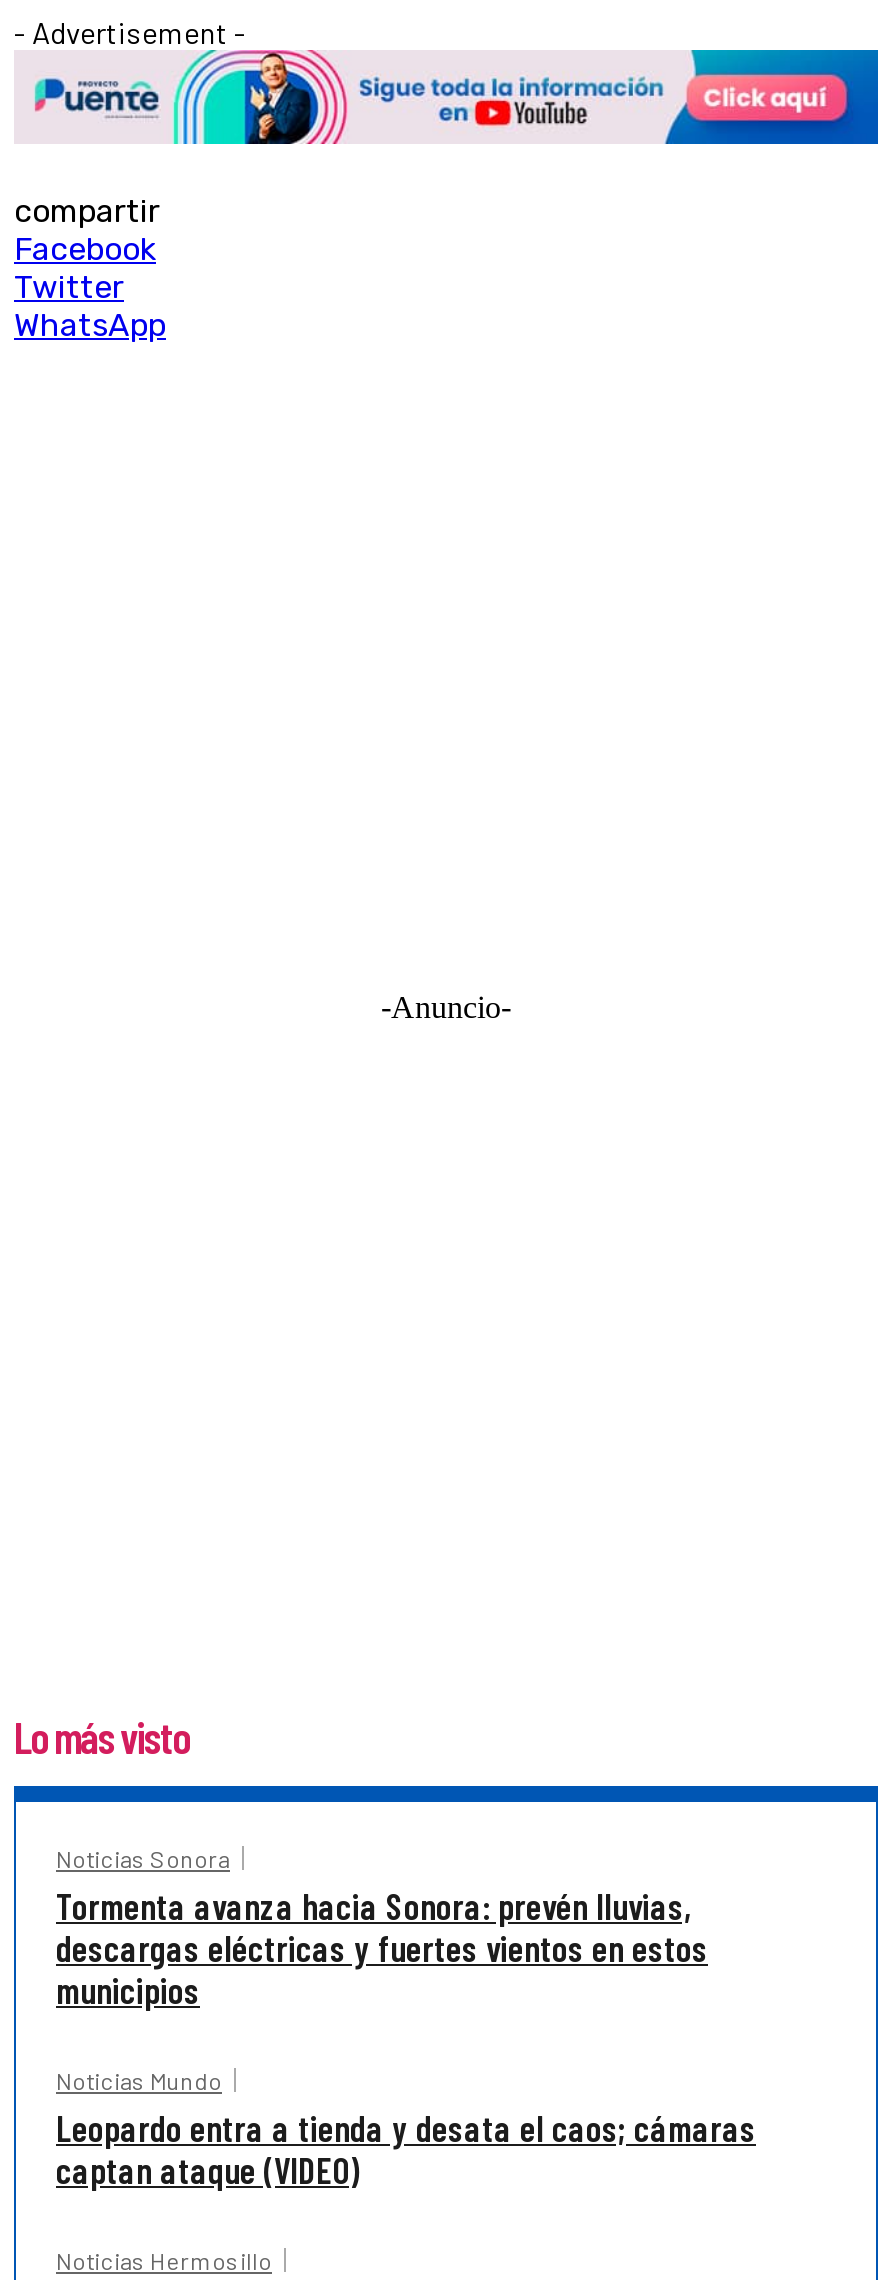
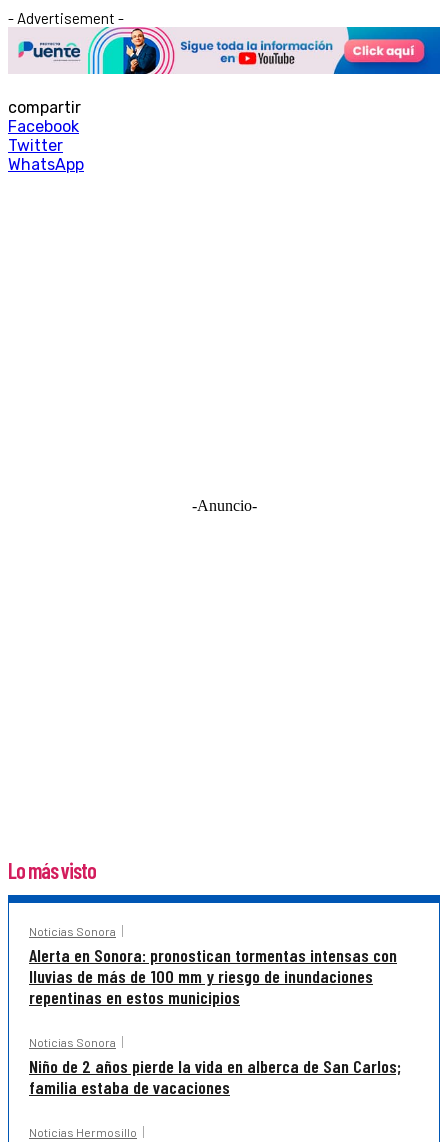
[56,1884,708,2012] Tormenta avanza hacia Sonora: prevén lluvias, | descargas eléctricas y fuertes vientos en estos | municipios -> [29,944,397,1008] Alerta en Sonora: pronostican tormentas intensas con | lluvias de más de 100 mm y riesgo de inundaciones | repentinas en estos municipios
[56,2066,756,2192] Noticias Mundo | Leopardo entra a tienda y desata el caos; cámaras | captan ataque (VIDEO) -> [29,1035,401,1098] Noticias Sonora | Niño de 2 años pierde la vida en alberca de San Carlos; | familia estaba de vacaciones

